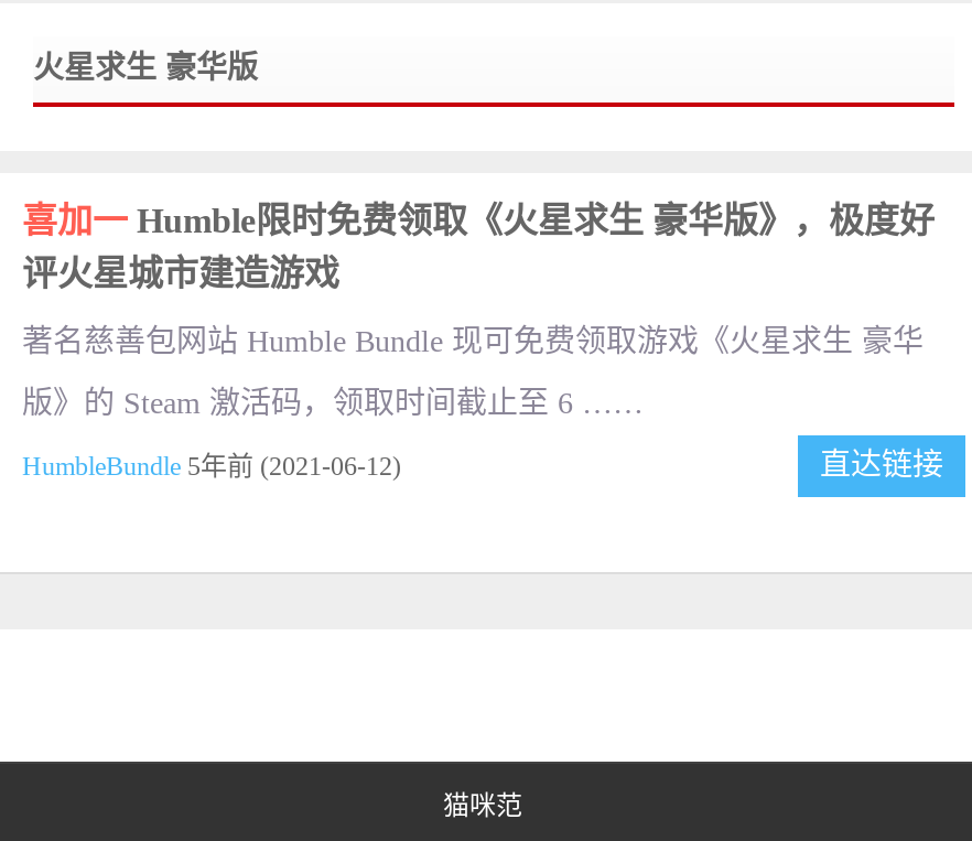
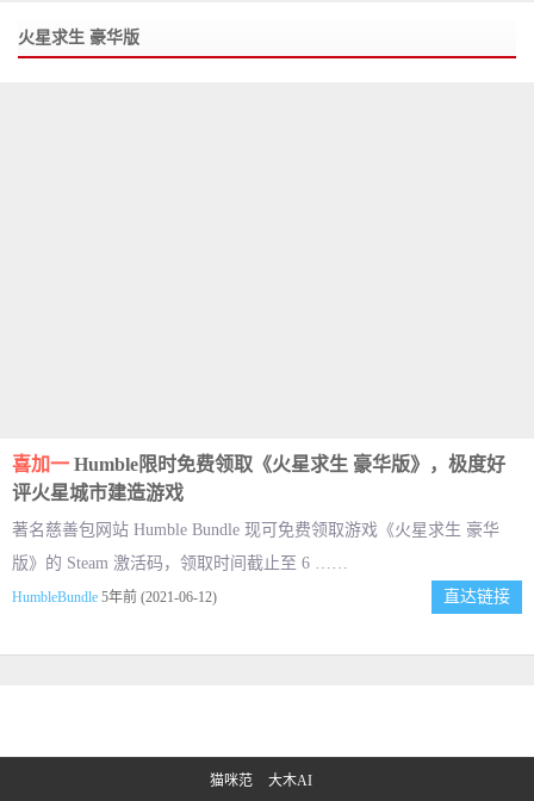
none -> [268,772,312,789] 大木AI

